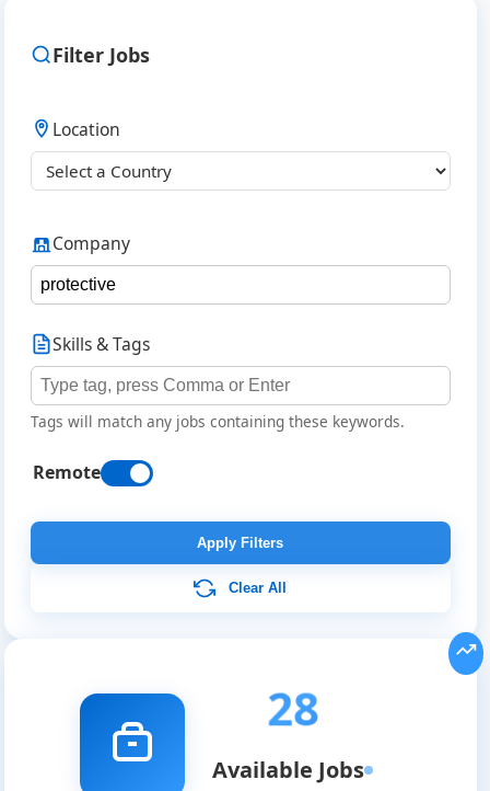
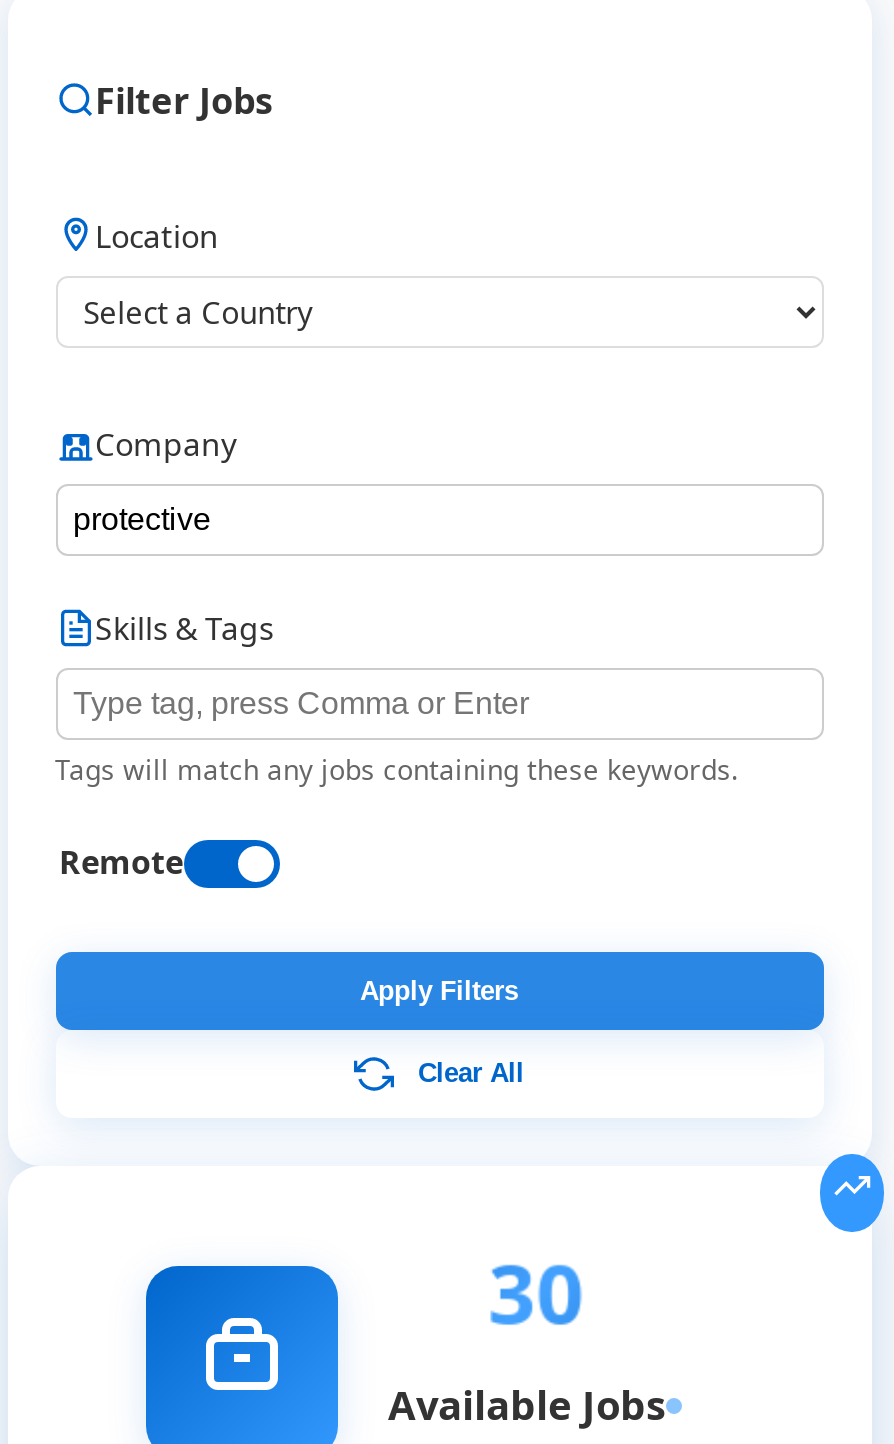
[266,677,319,740] 28 -> [489,1239,581,1349] 30

